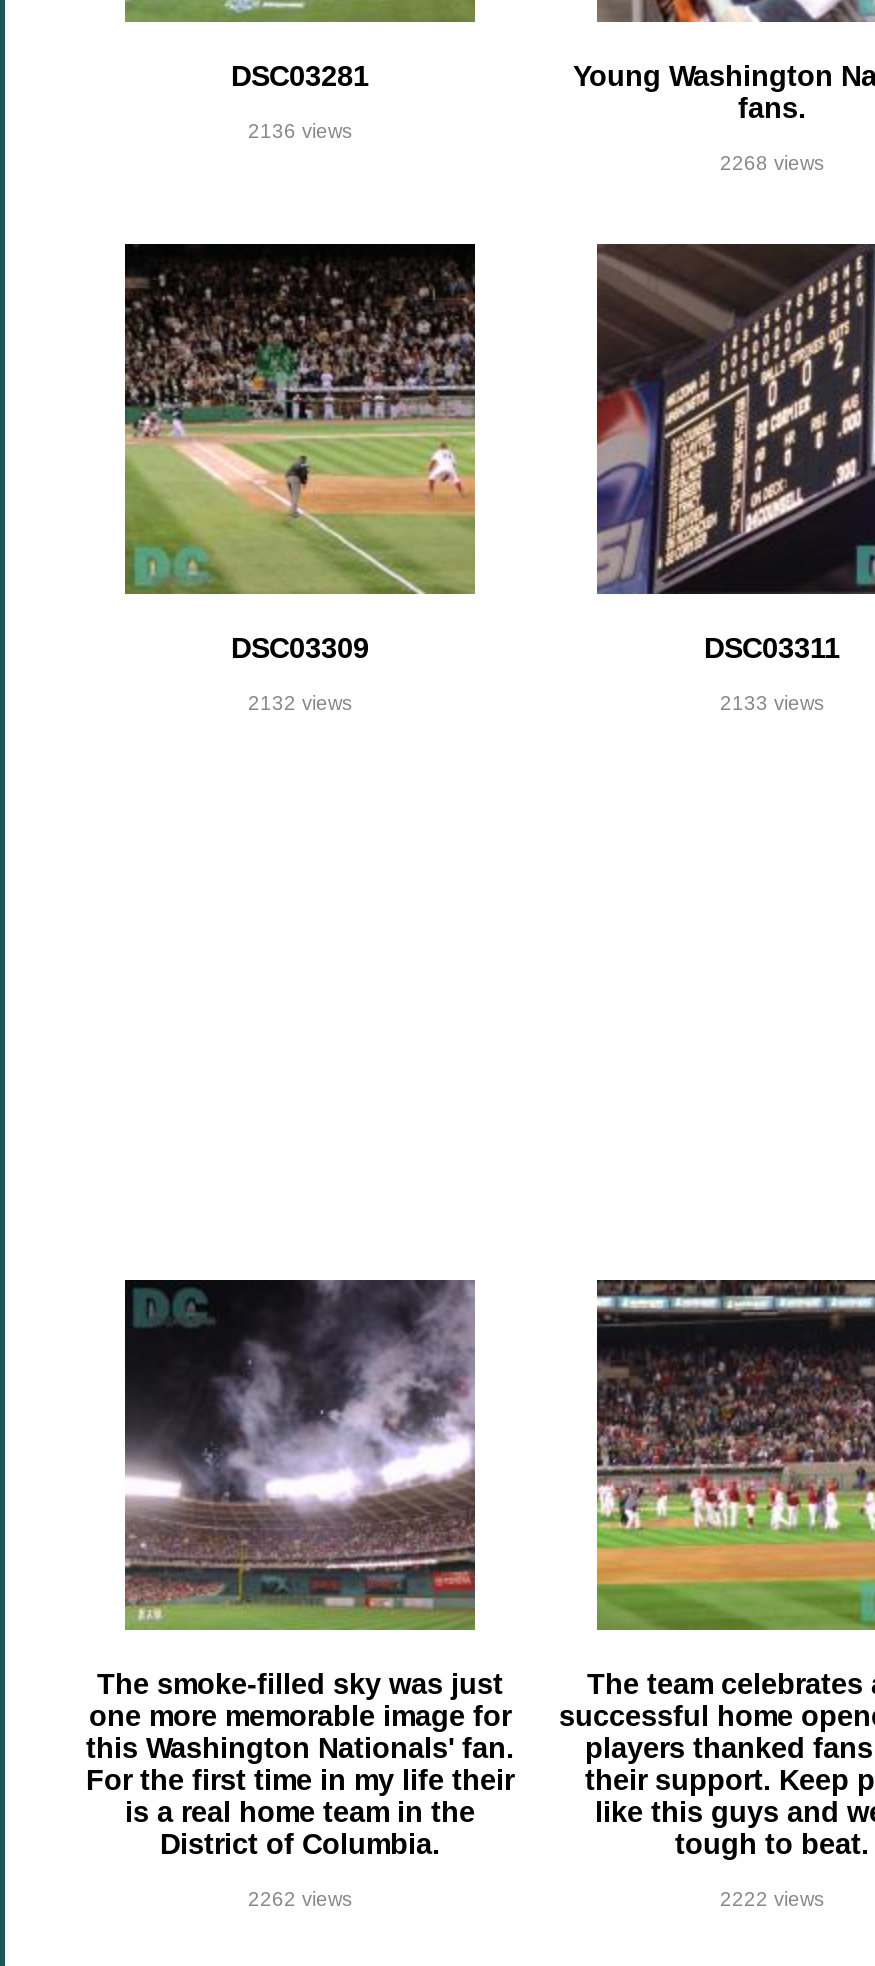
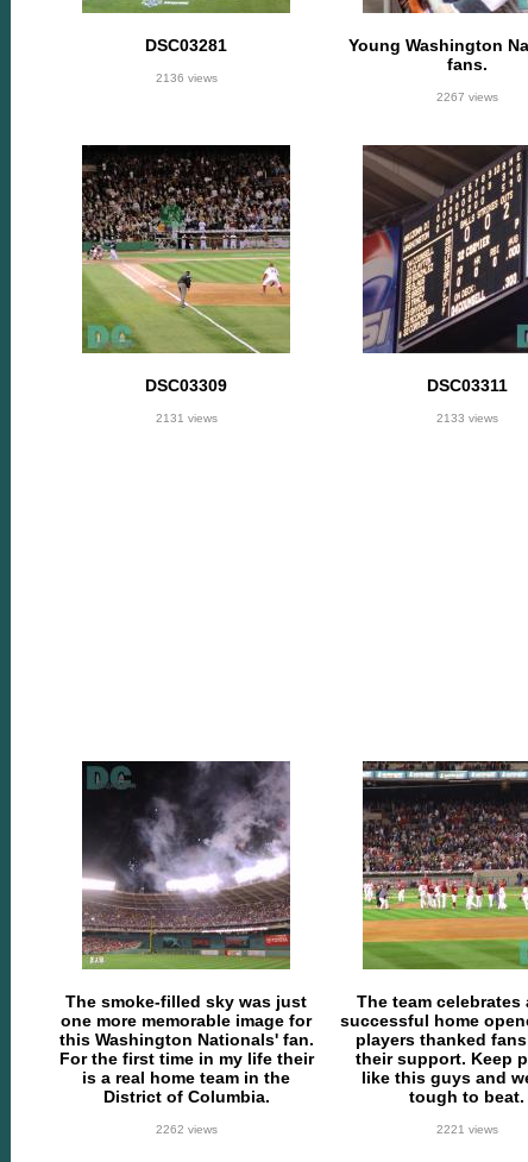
[720,153,824,175] 2268 views -> [436,91,498,104] 2267 views
[248,693,352,715] 2132 views -> [155,412,217,425] 2131 views
[720,1889,824,1911] 2222 views -> [436,1123,498,1136] 2221 views

